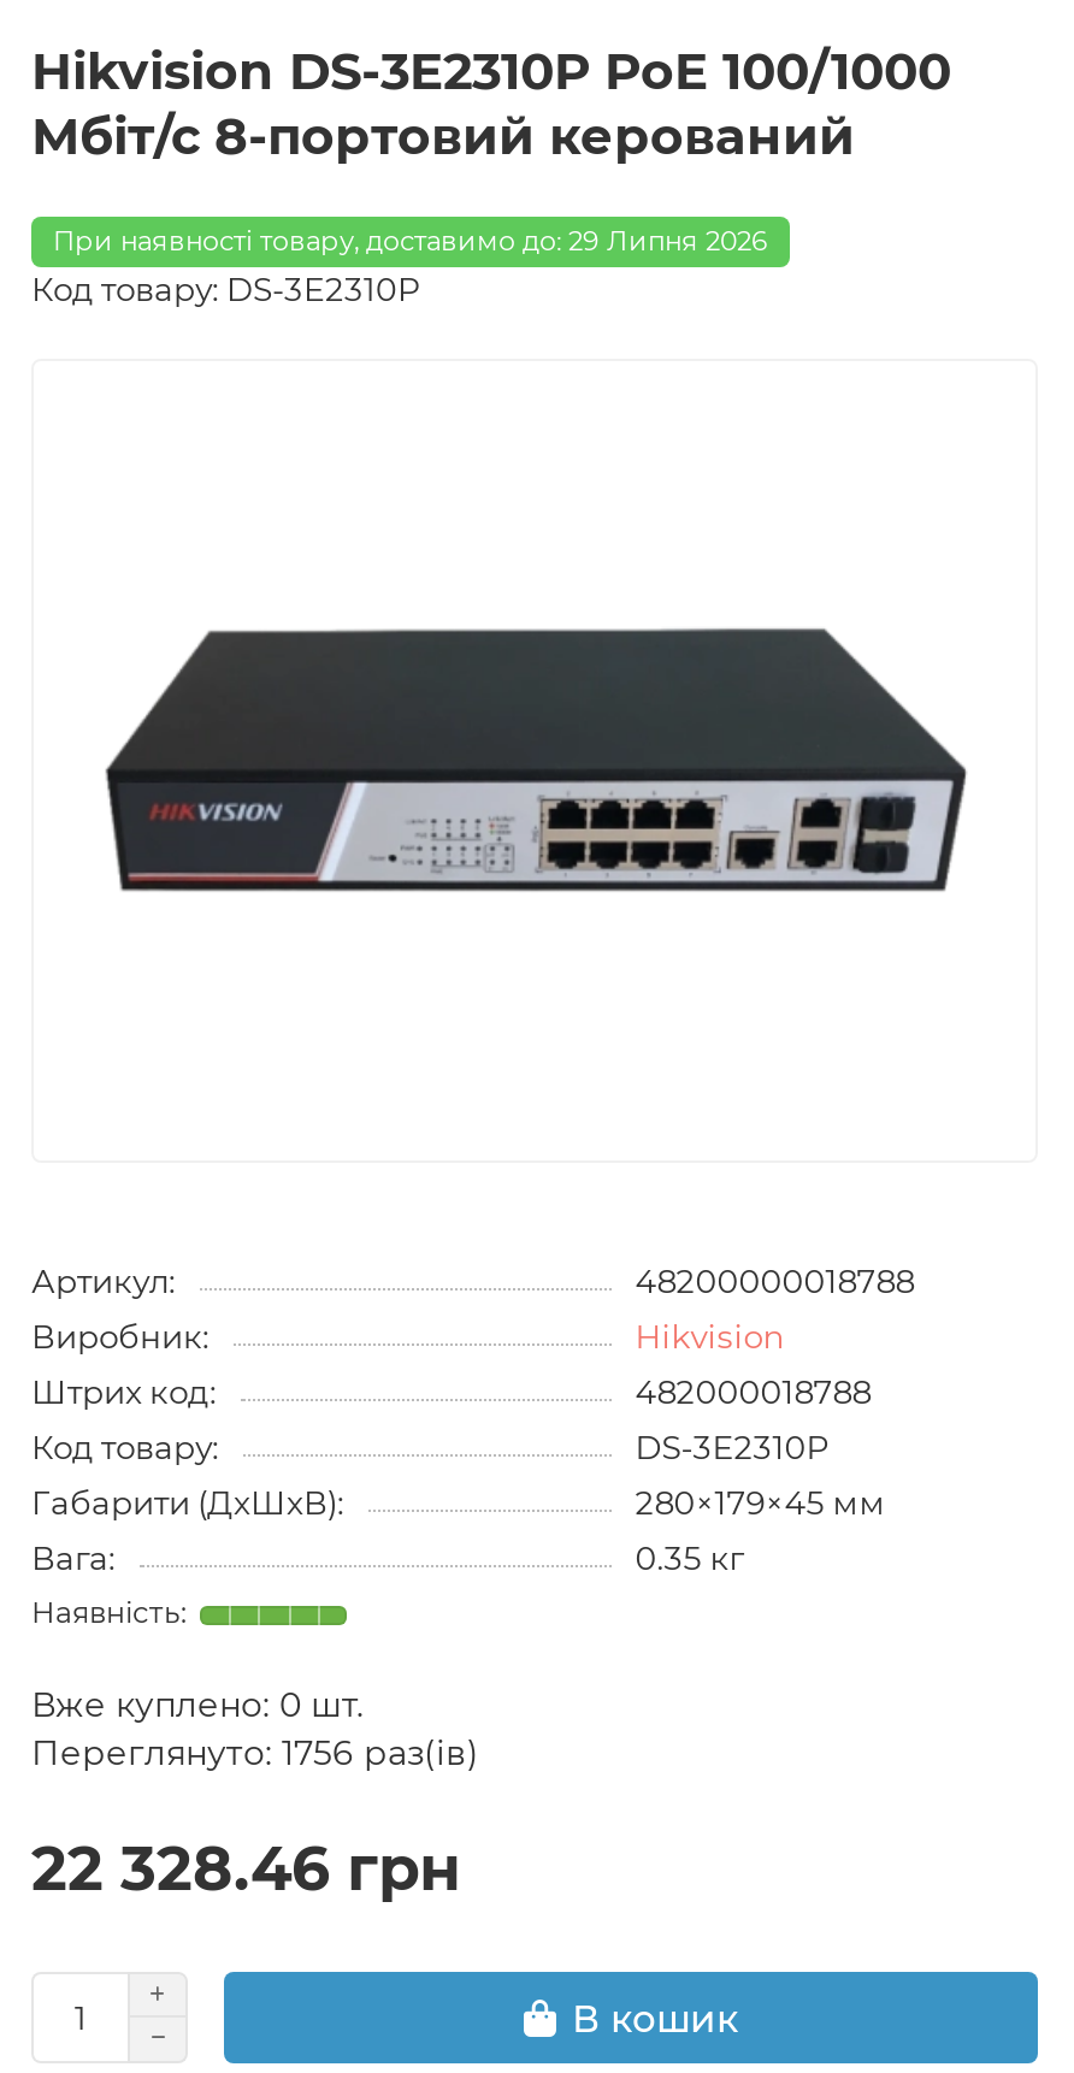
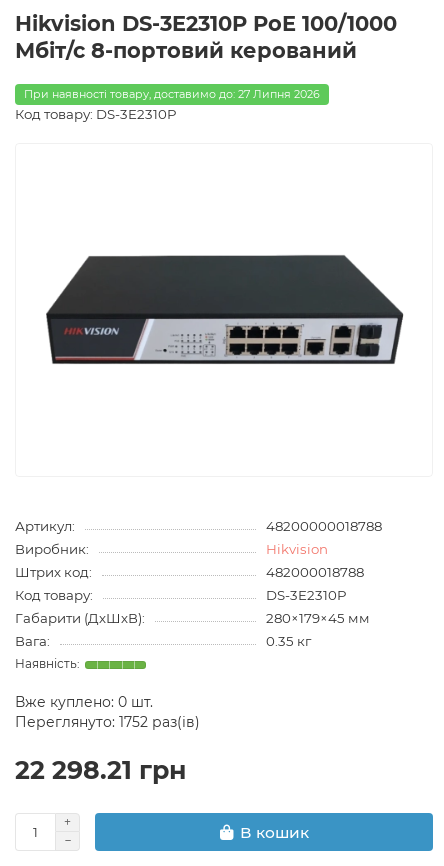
[53,223,768,257] При наявності товару, доставимо до: 29 Липня 2026 -> [24,87,320,101] При наявності товару, доставимо до: 27 Липня 2026
[31,1732,479,1775] Переглянуто: 1756 раз(ів) -> [15,713,200,731] Переглянуто: 1752 раз(ів)
[31,1833,460,1905] 22 328.46 грн -> [15,755,186,785] 22 298.21 грн

